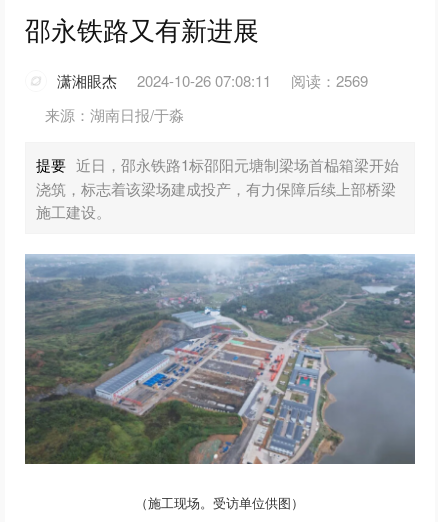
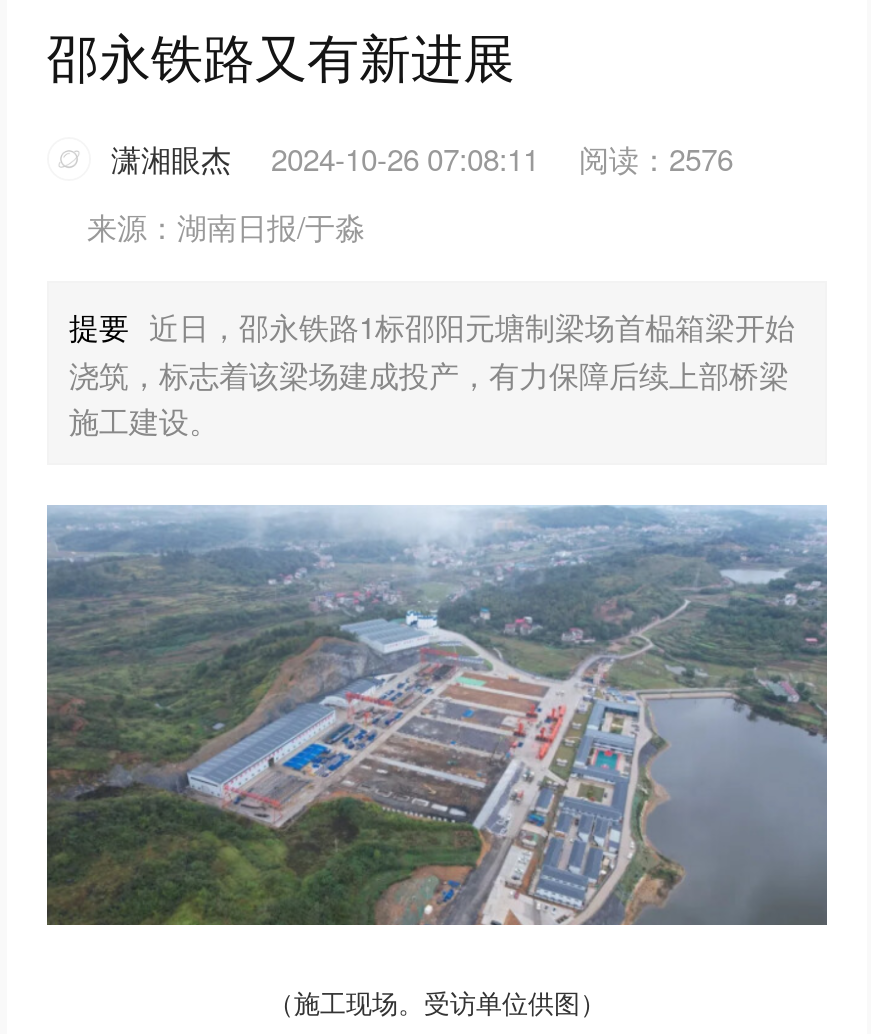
[291,70,368,91] 阅读：2569 -> [579,137,733,179] 阅读：2576

